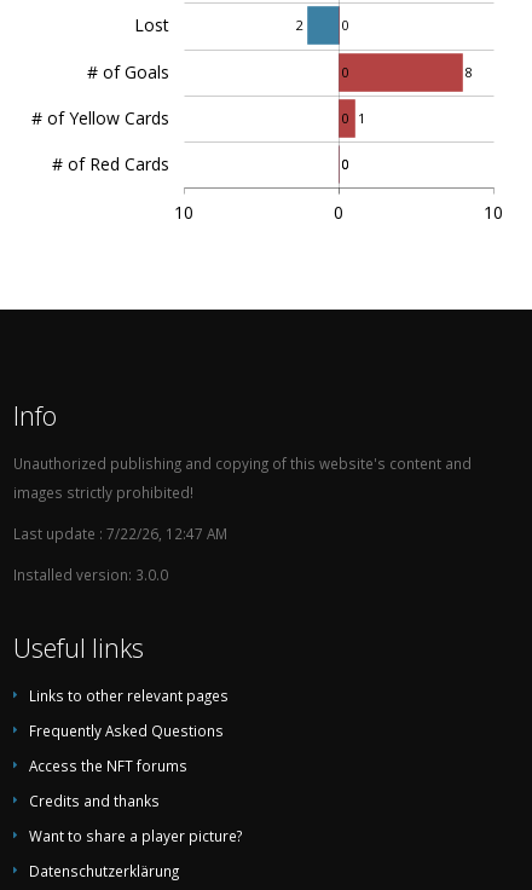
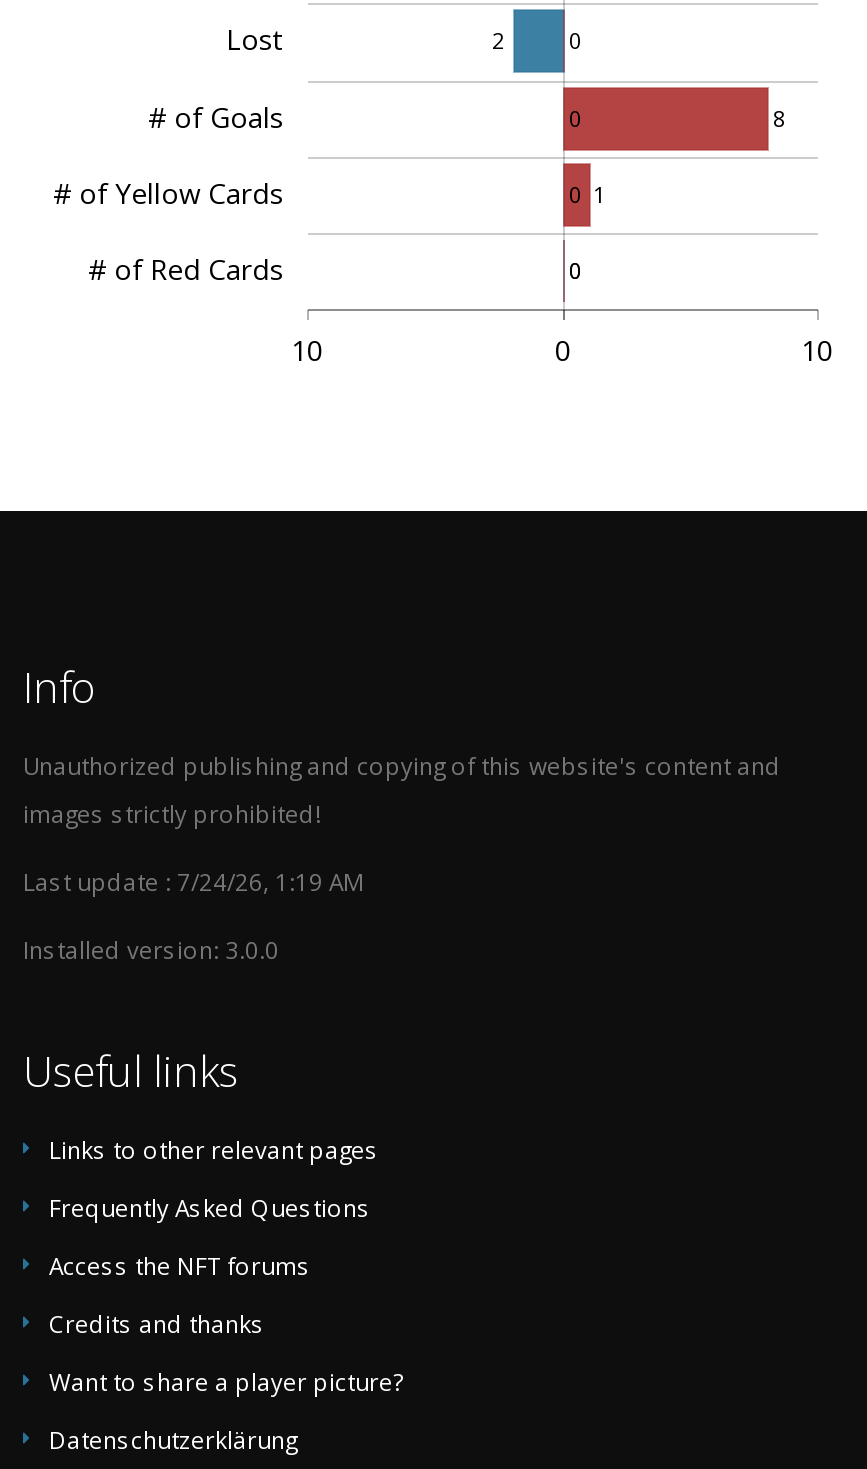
[13,524,227,543] Last update : 7/22/26, 12:47 AM -> [23,865,363,897] Last update : 7/24/26, 1:19 AM

